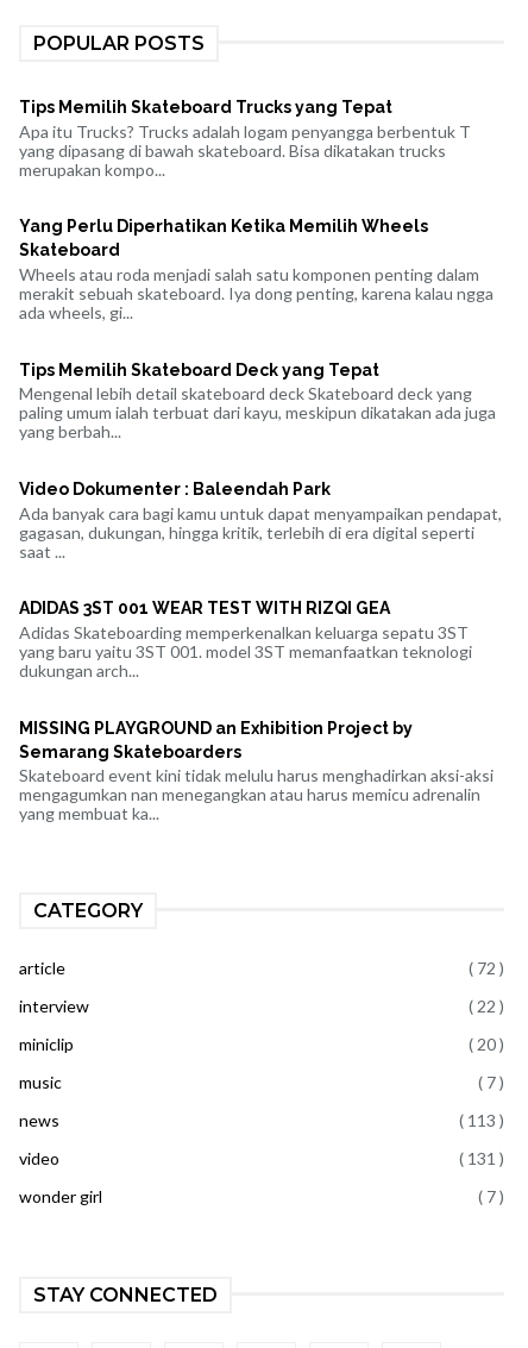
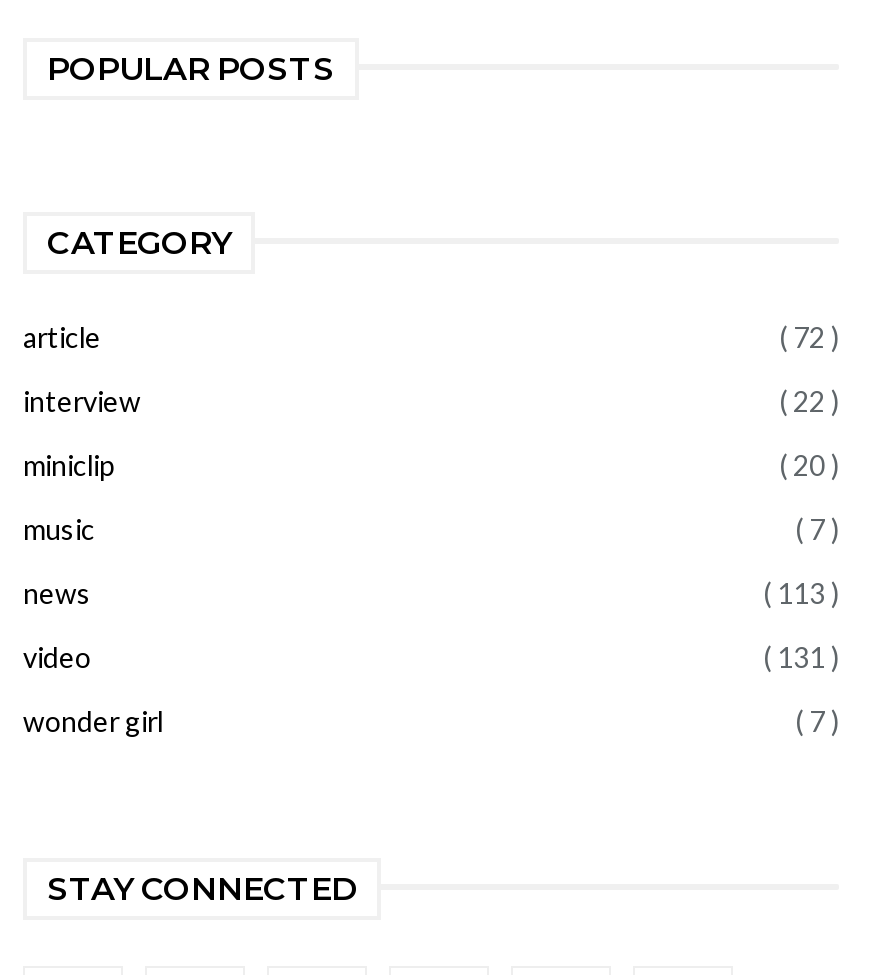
[19,97,502,824] Tips Memilih Skateboard Trucks yang Tepat | Apa itu Trucks? Trucks adalah logam penyangga berbentuk T | yang dipasang di bawah skateboard. Bisa dikatakan trucks | merupakan kompo... | Yang Perlu Diperhatikan Ketika Memilih Wheels | Skateboard | Wheels atau roda menjadi salah satu komponen penting dalam | merakit sebuah skateboard. Iya dong penting, karena kalau ngga | ada wheels, gi... | Tips Memilih Skateboard Deck yang Tepat | Mengenal lebih detail skateboard deck Skateboard deck yang | paling umum ialah terbuat dari kayu, meskipun dikatakan ada juga | yang berbah... | Video Dokumenter : Baleendah Park | Ada banyak cara bagi kamu untuk dapat menyampaikan pendapat, | gagasan, dukungan, hingga kritik, terlebih di era digital seperti | saat ... | ADIDAS 3ST 001 WEAR TEST WITH RIZQI GEA | Adidas Skateboarding memperkenalkan keluarga sepatu 3ST | yang baru yaitu 3ST 001. model 3ST memanfaatkan teknologi | dukungan arch... | MISSING PLAYGROUND an Exhibition Project by | Semarang Skateboarders | Skateboard event kini tidak melulu harus menghadirkan aksi-aksi | mengagumkan nan menegangkan atau harus memicu adrenalin | yang membuat ka... -> none

